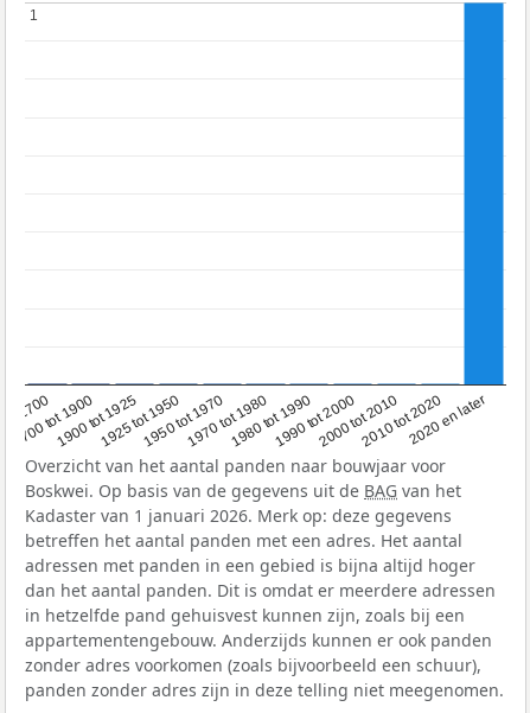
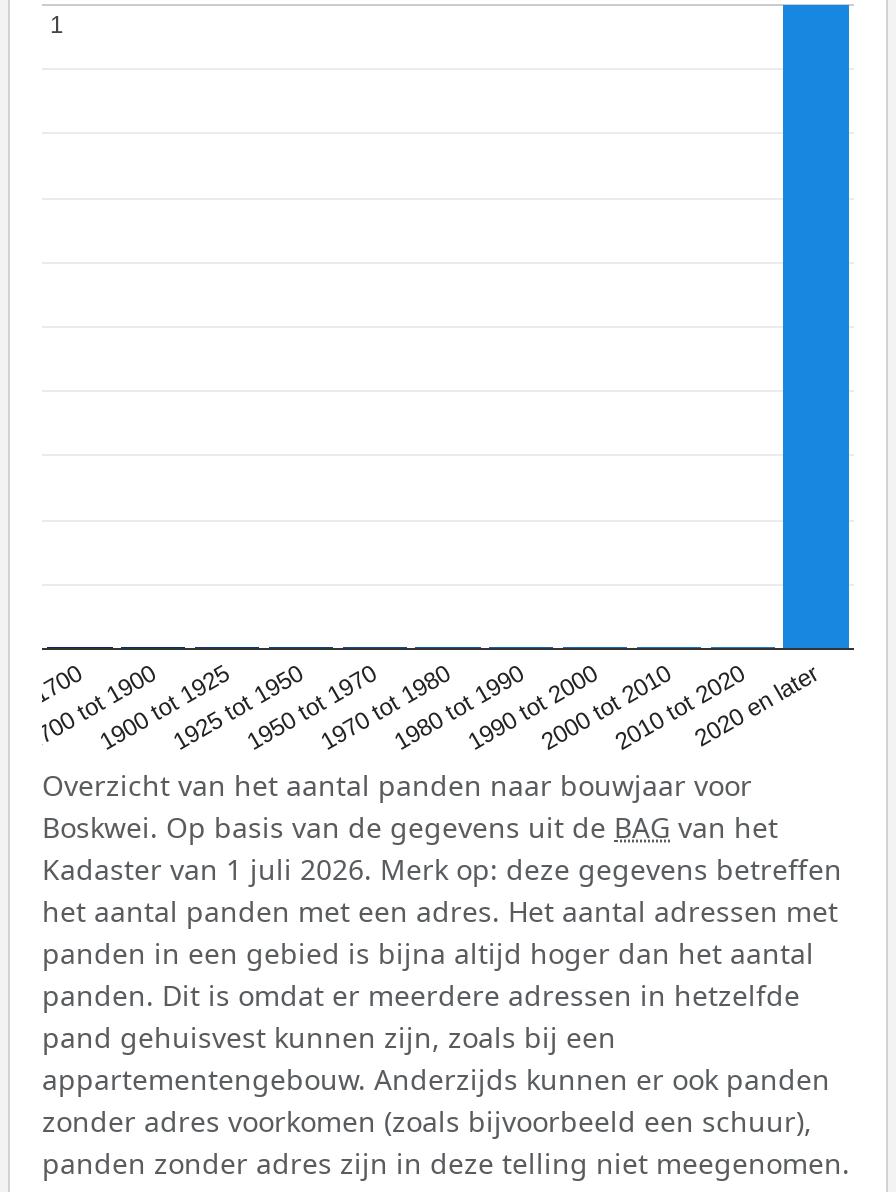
[25,504,496,626] Kadaster van 1 januari 2026. Merk op: deze gegevens | betreffen het aantal panden met een adres. Het aantal | adressen met panden in een gebied is bijna altijd hoger | dan het aantal panden. Dit is omdat er meerdere adressen | in hetzelfde pand gehuisvest kunnen zijn, zoals bij een -> [42,849,842,1055] Kadaster van 1 juli 2026. Merk op: deze gegevens betreffen | het aantal panden met een adres. Het aantal adressen met | panden in een gebied is bijna altijd hoger dan het aantal | panden. Dit is omdat er meerdere adressen in hetzelfde | pand gehuisvest kunnen zijn, zoals bij een

